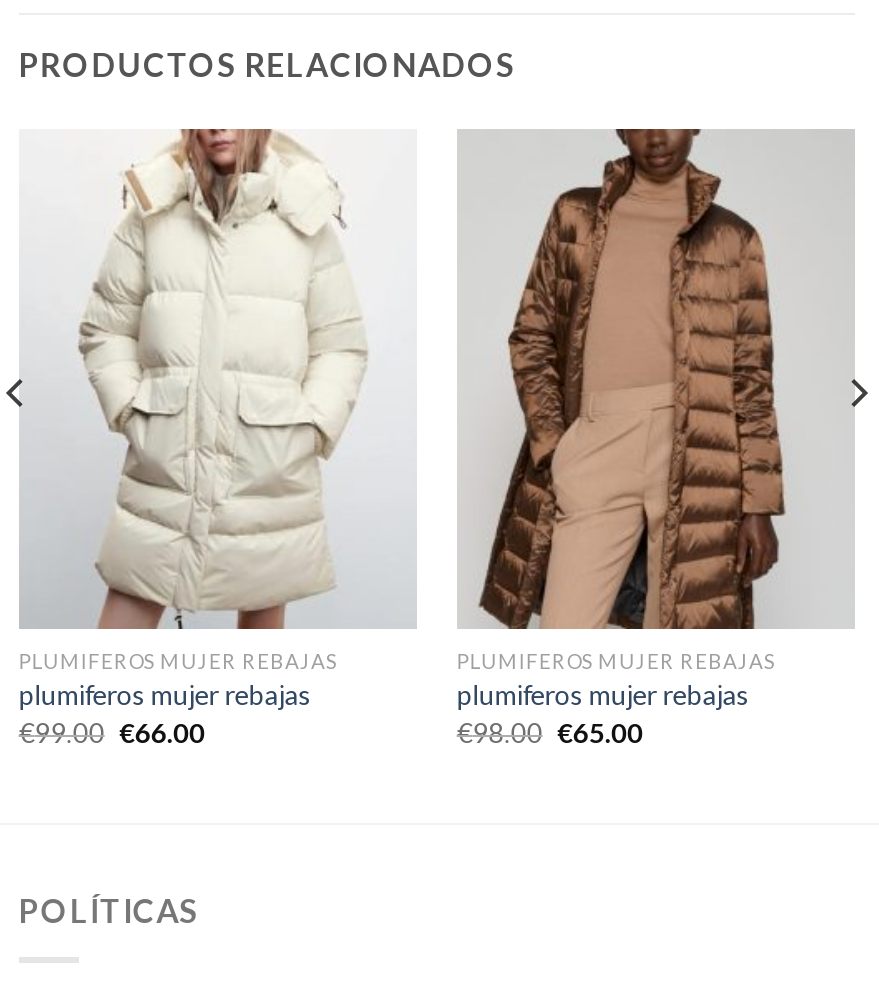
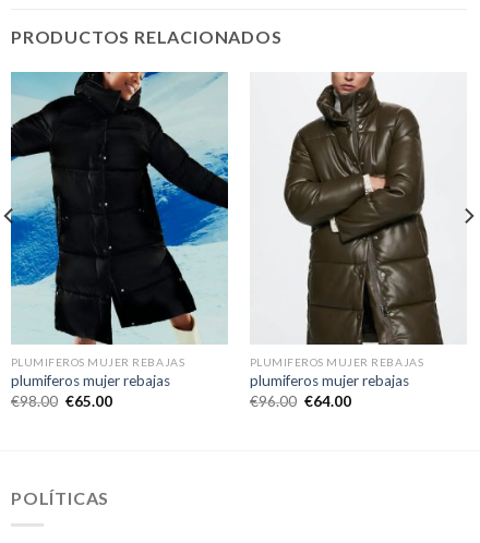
[19,127,417,631] [image] -> [10,71,229,346] [image]
[459,127,853,631] [image] -> [253,72,465,346] [image]
[19,717,205,749] €99.00 €66.00 -> [11,392,112,410] €98.00 €65.00
[457,717,643,749] €98.00 €65.00 -> [250,392,351,410] €96.00 €64.00

